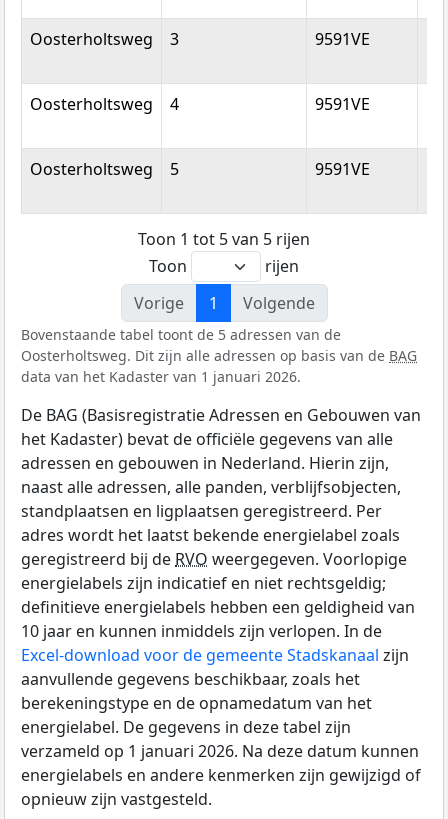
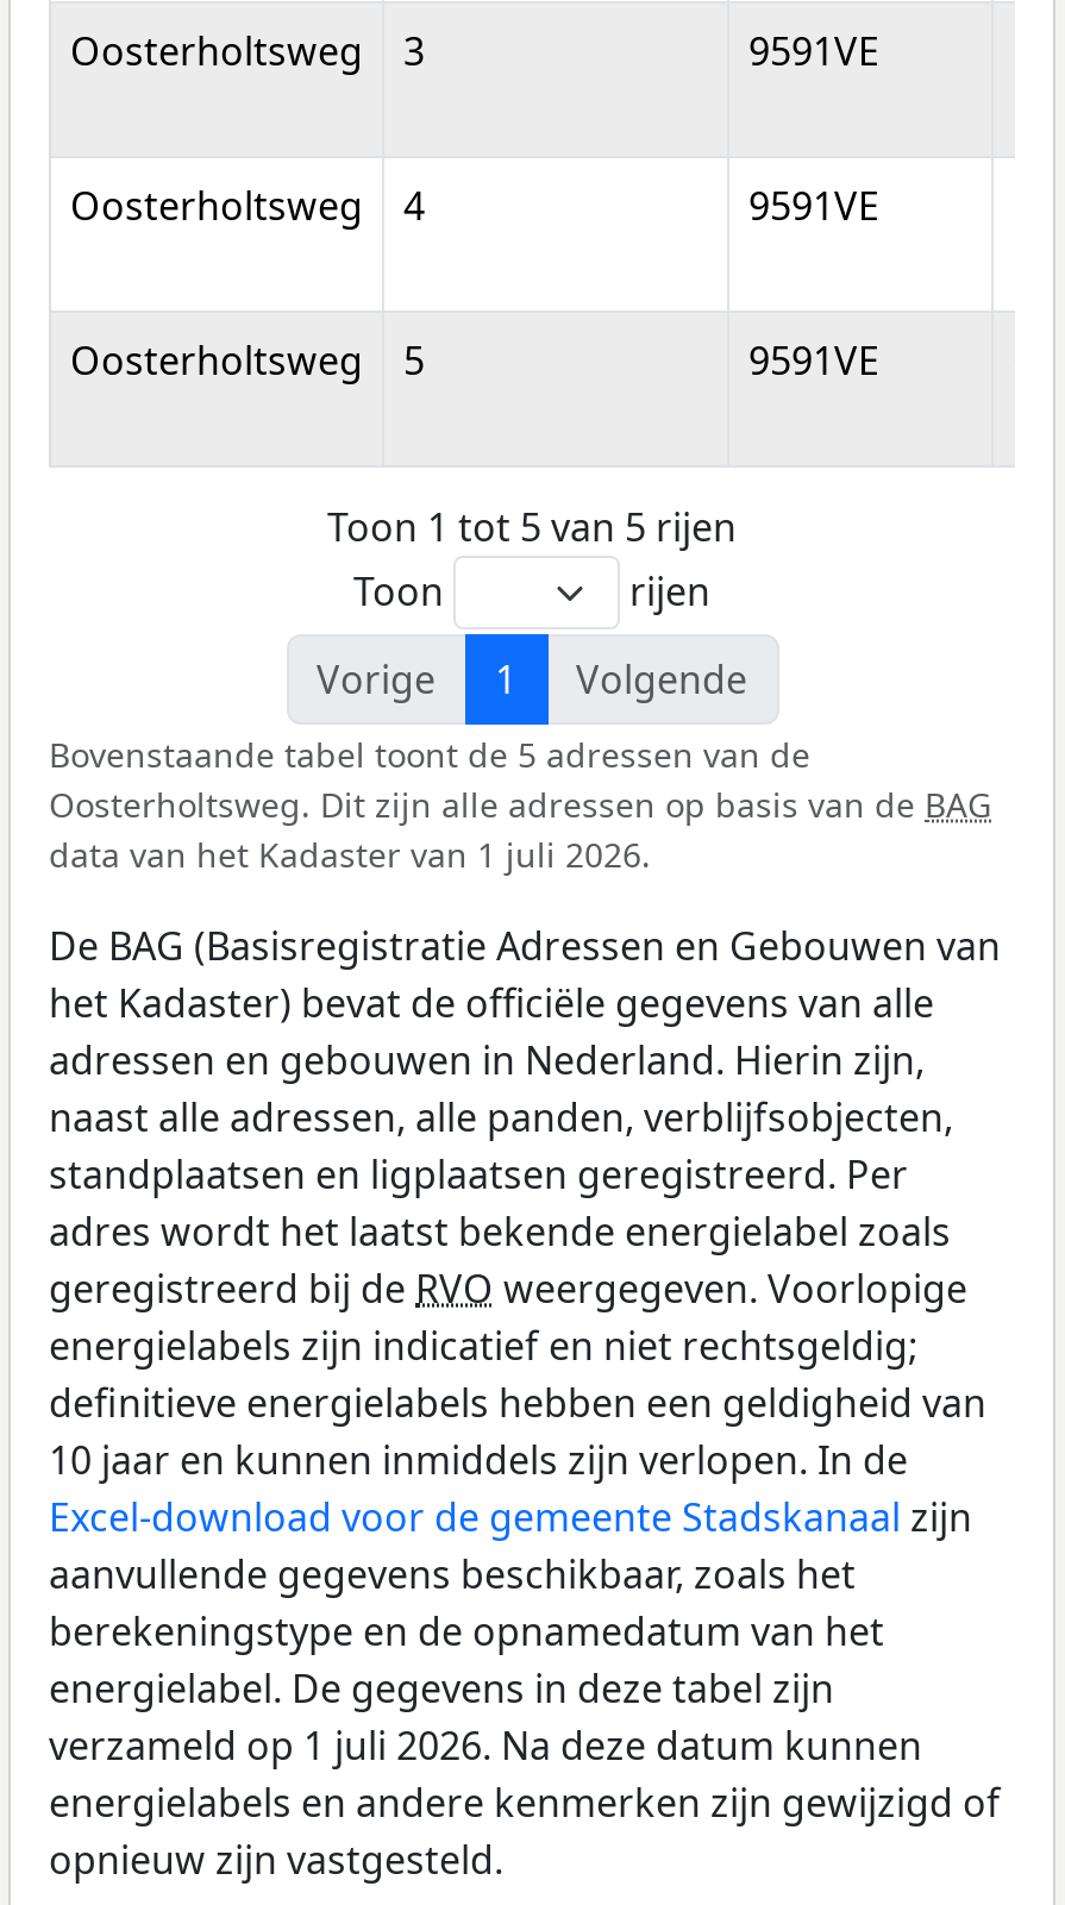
[21,367,301,386] data van het Kadaster van 1 januari 2026. -> [49,832,651,878] data van het Kadaster van 1 juli 2026.
[21,740,419,762] verzameld op 1 januari 2026. Na deze datum kunnen -> [49,1720,922,1772] verzameld op 1 juli 2026. Na deze datum kunnen

